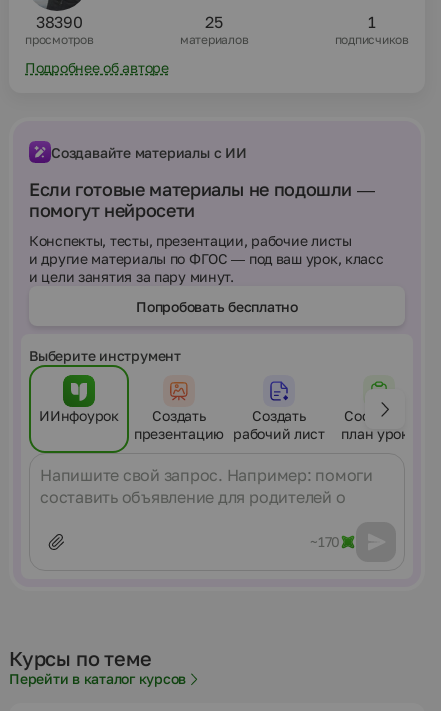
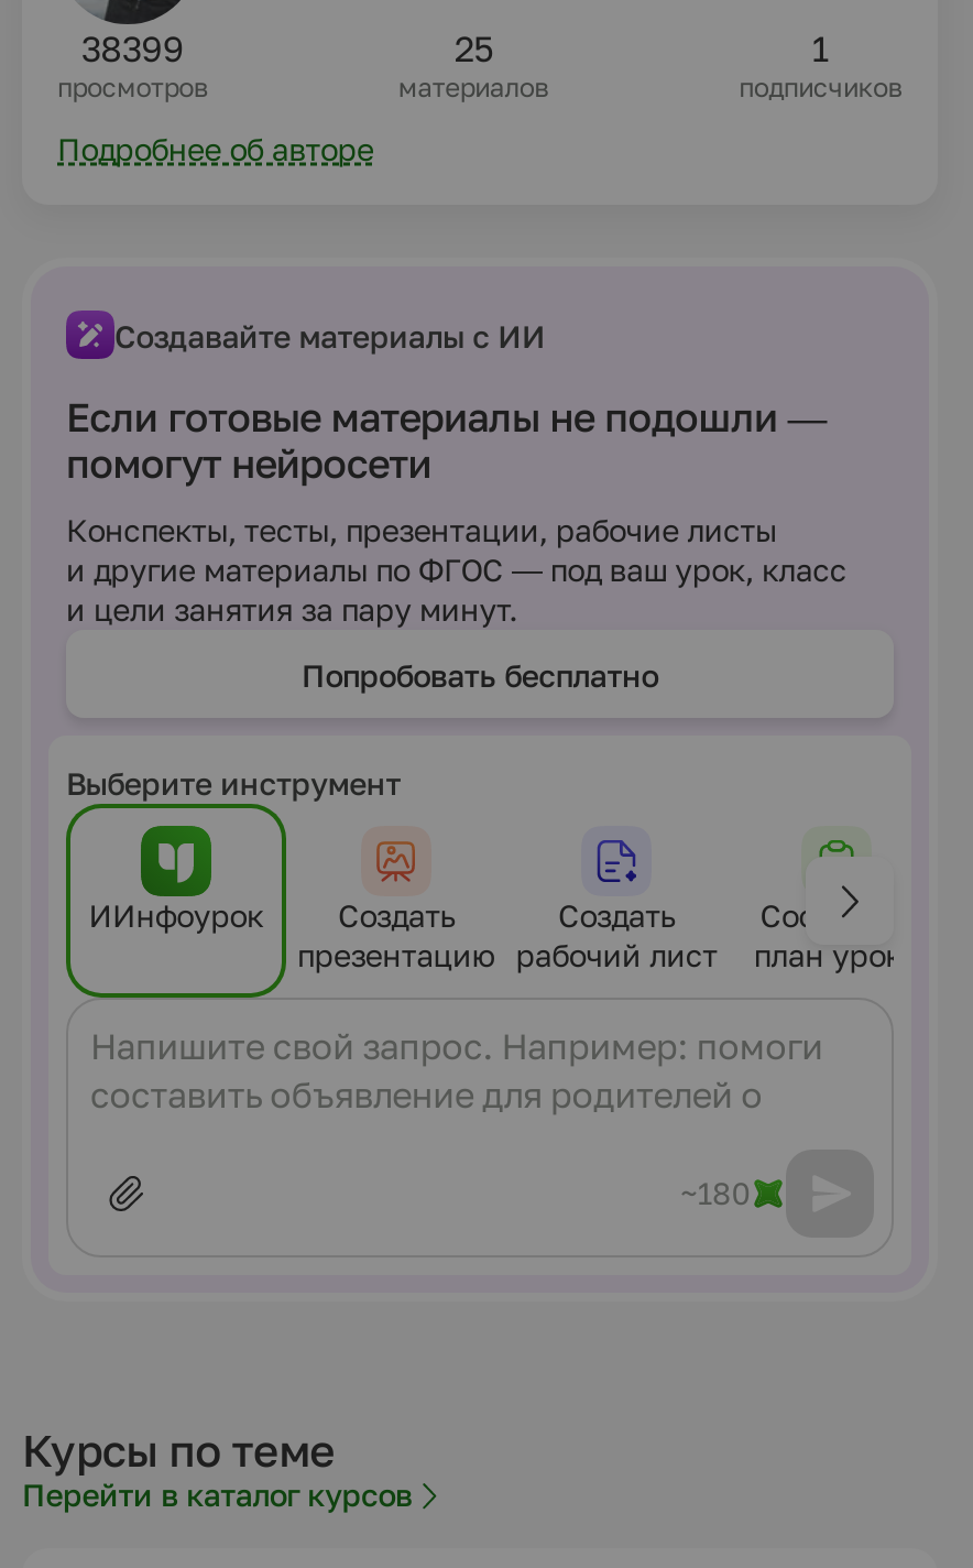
[36,12,83,32] 38390 -> [81,26,184,70] 38399
[310,533,340,550] ~170 -> [680,1174,751,1211] ~180

